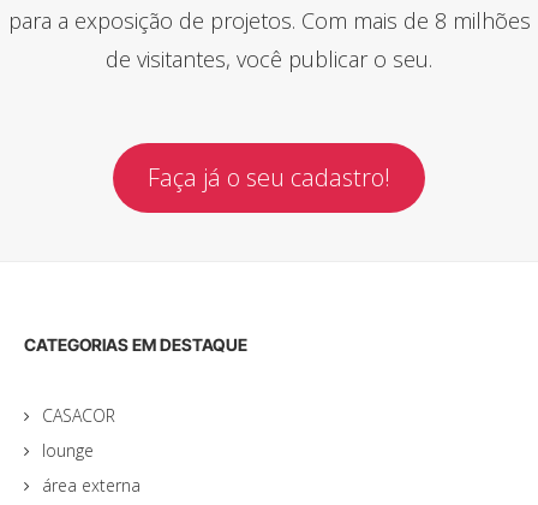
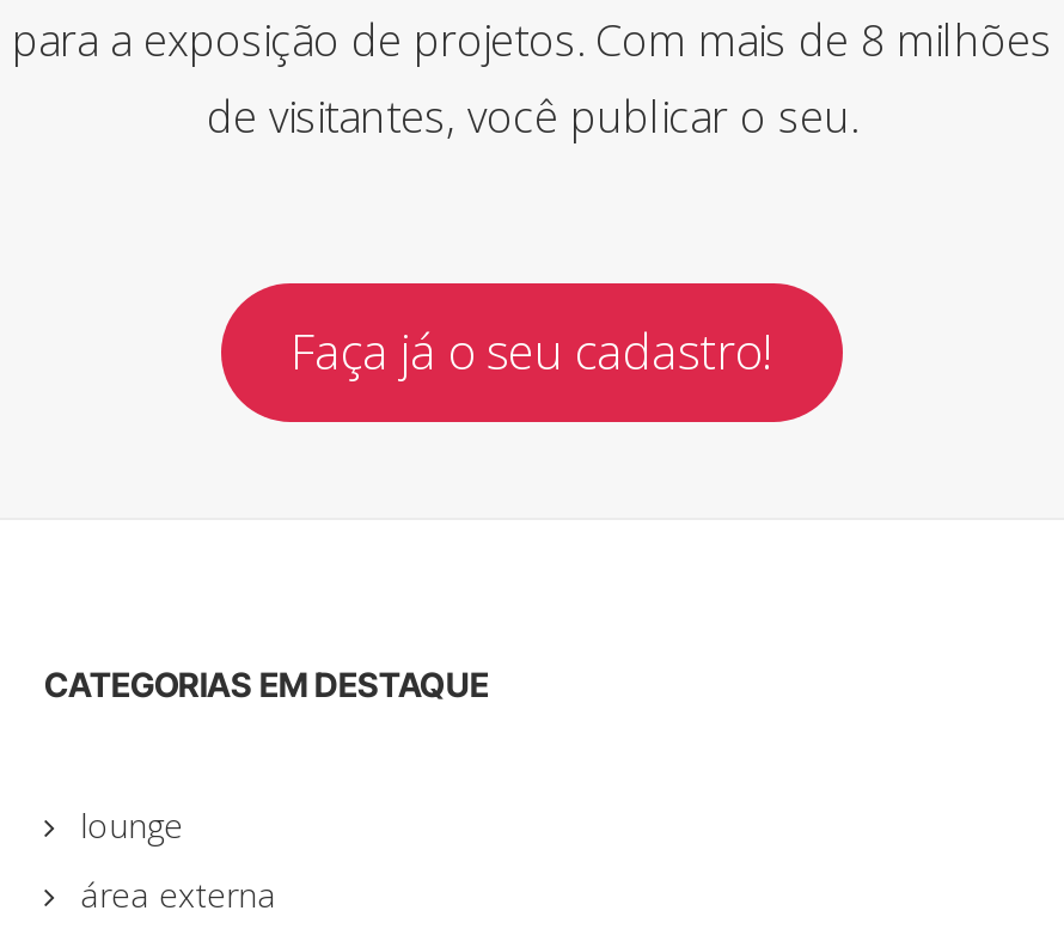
[42,404,115,426] CASACOR -> none

